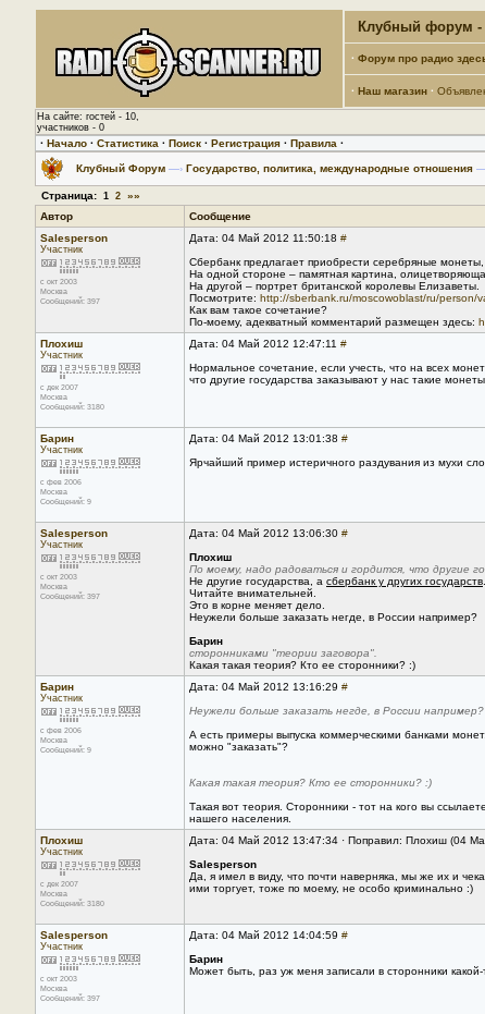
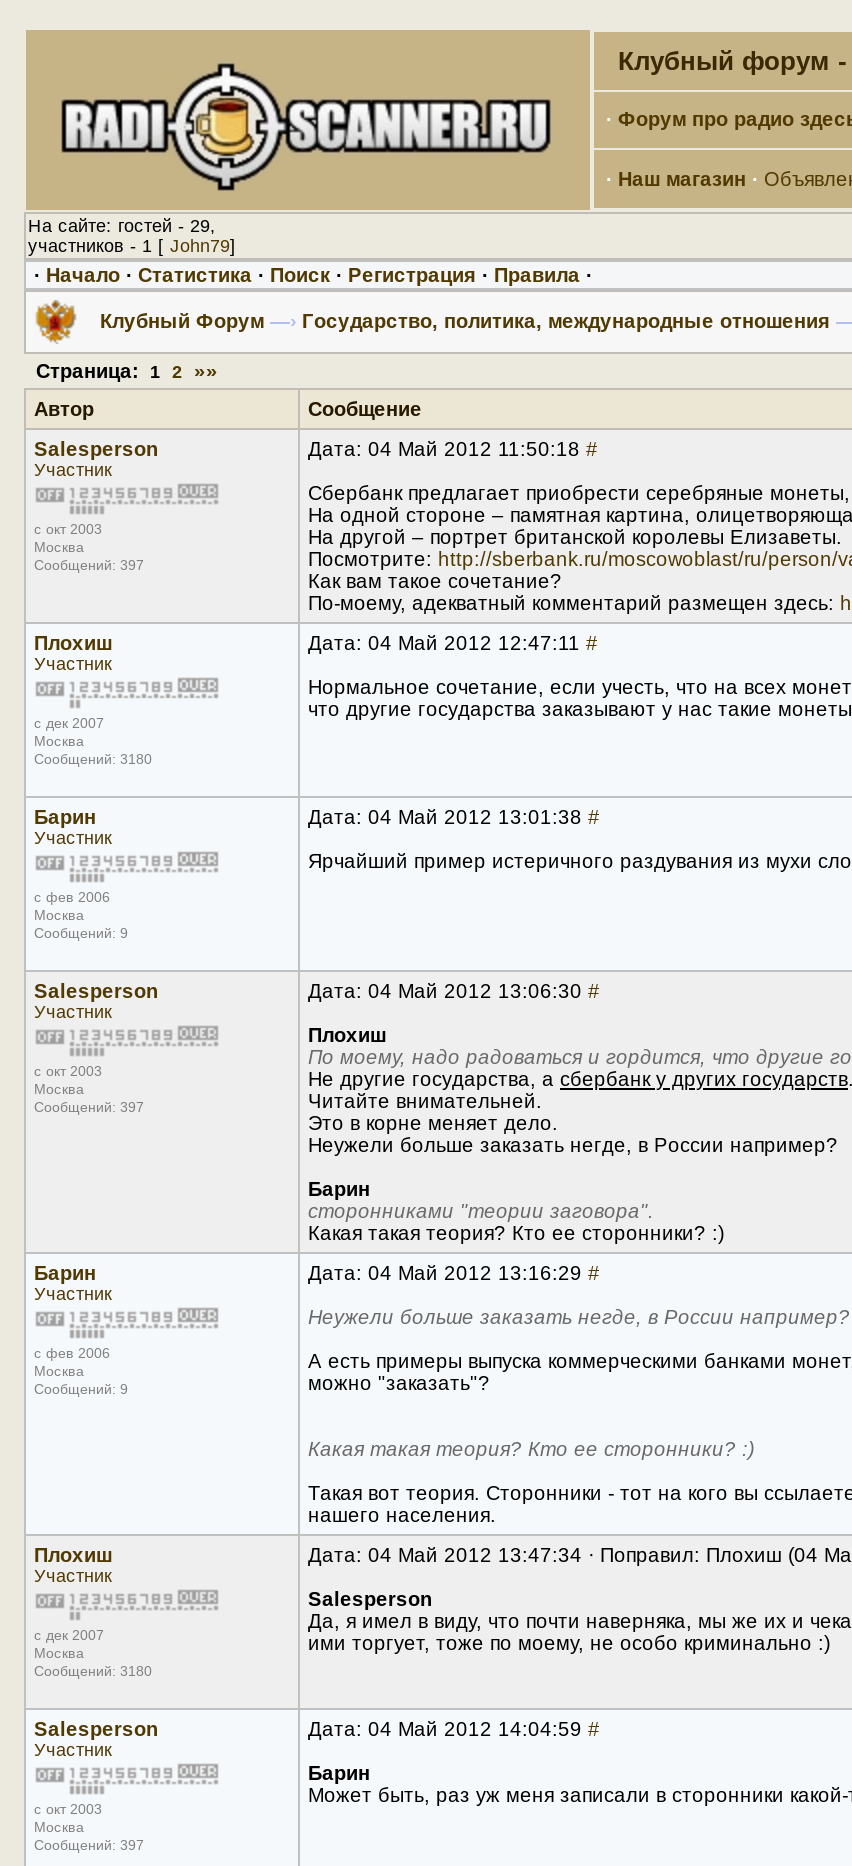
[37,111,139,133] На сайте: гостей - 10, | участников - 0 -> [28,216,236,256] На сайте: гостей - 29, | участников - 1 [John79]

